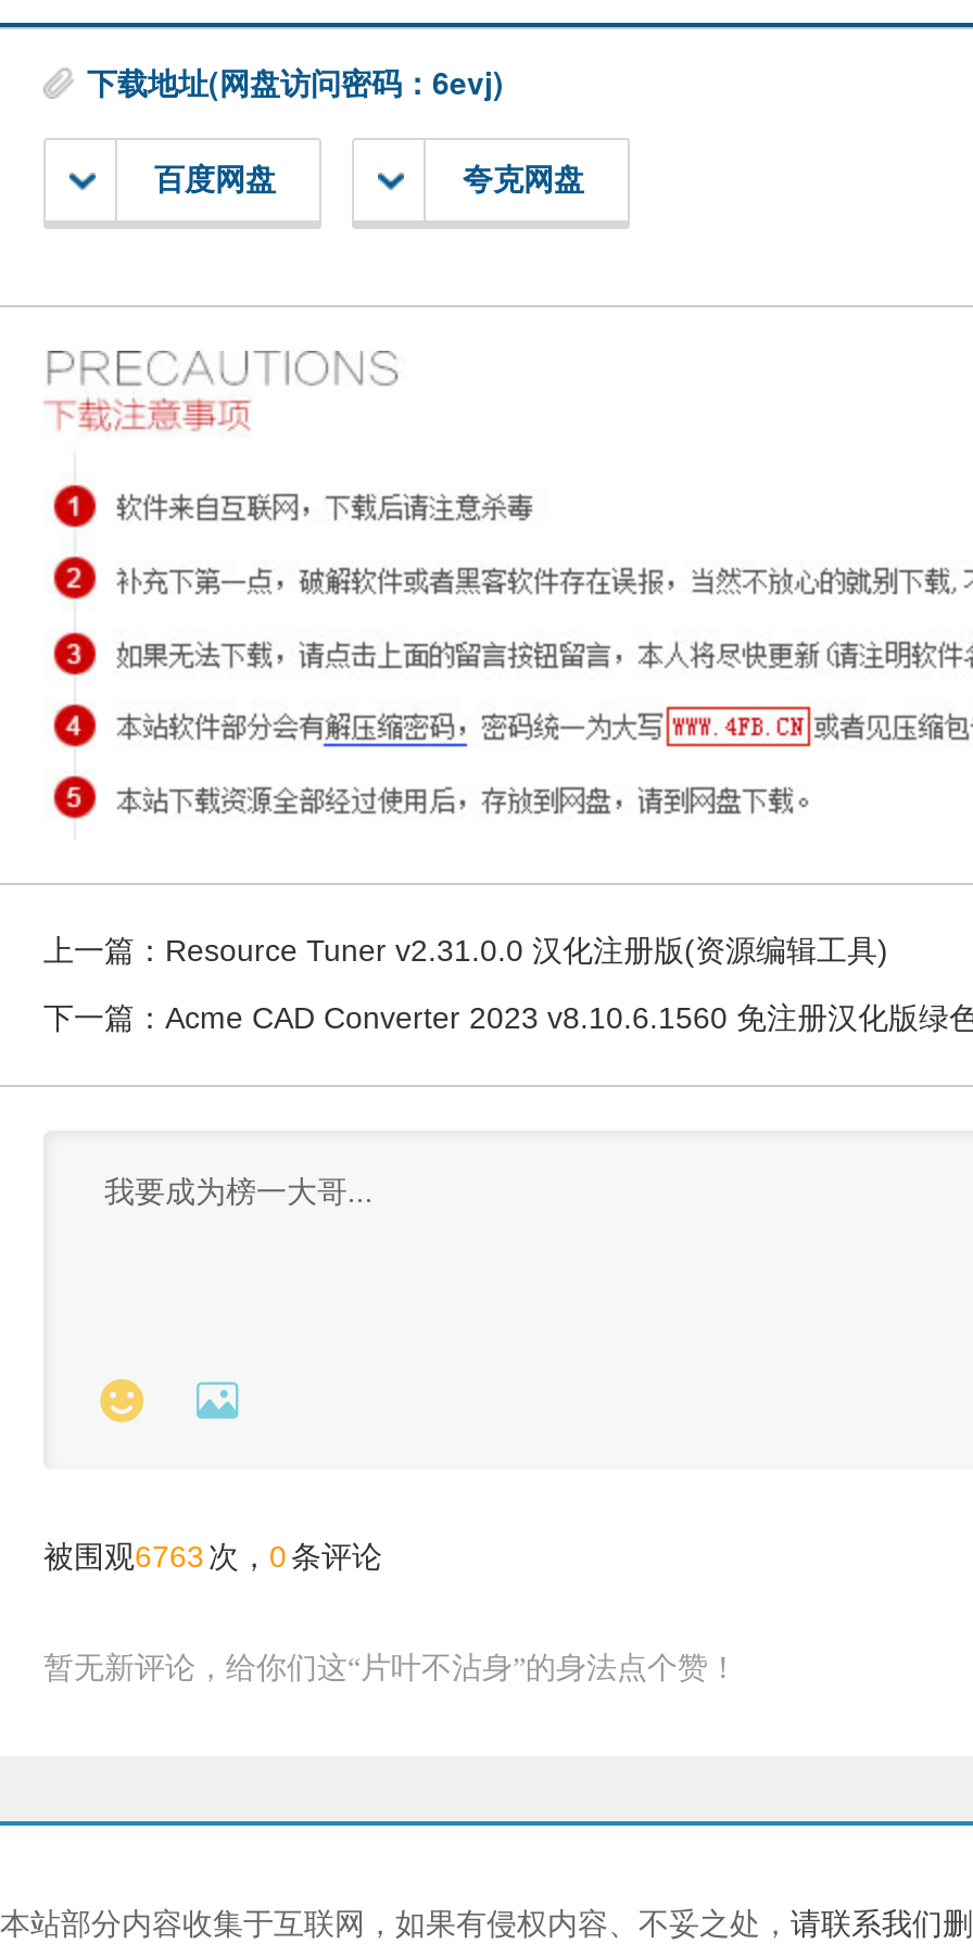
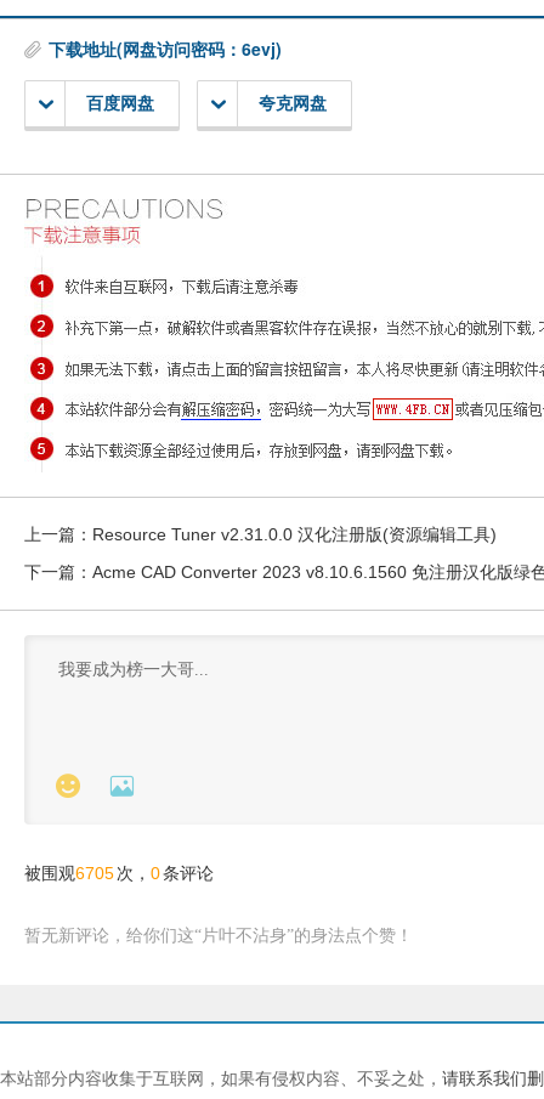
[43,1539,382,1574] 被围观6763 次，0 条评论 -> [24,863,214,883] 被围观6705 次，0 条评论

